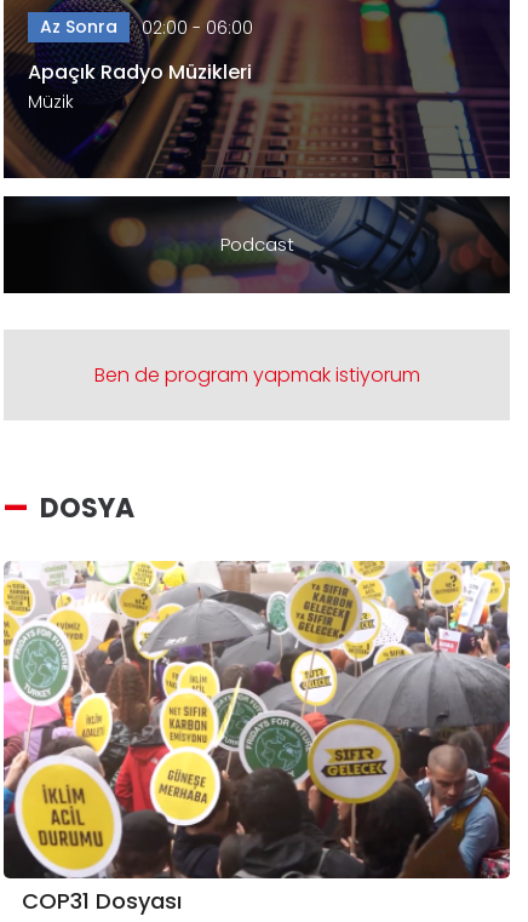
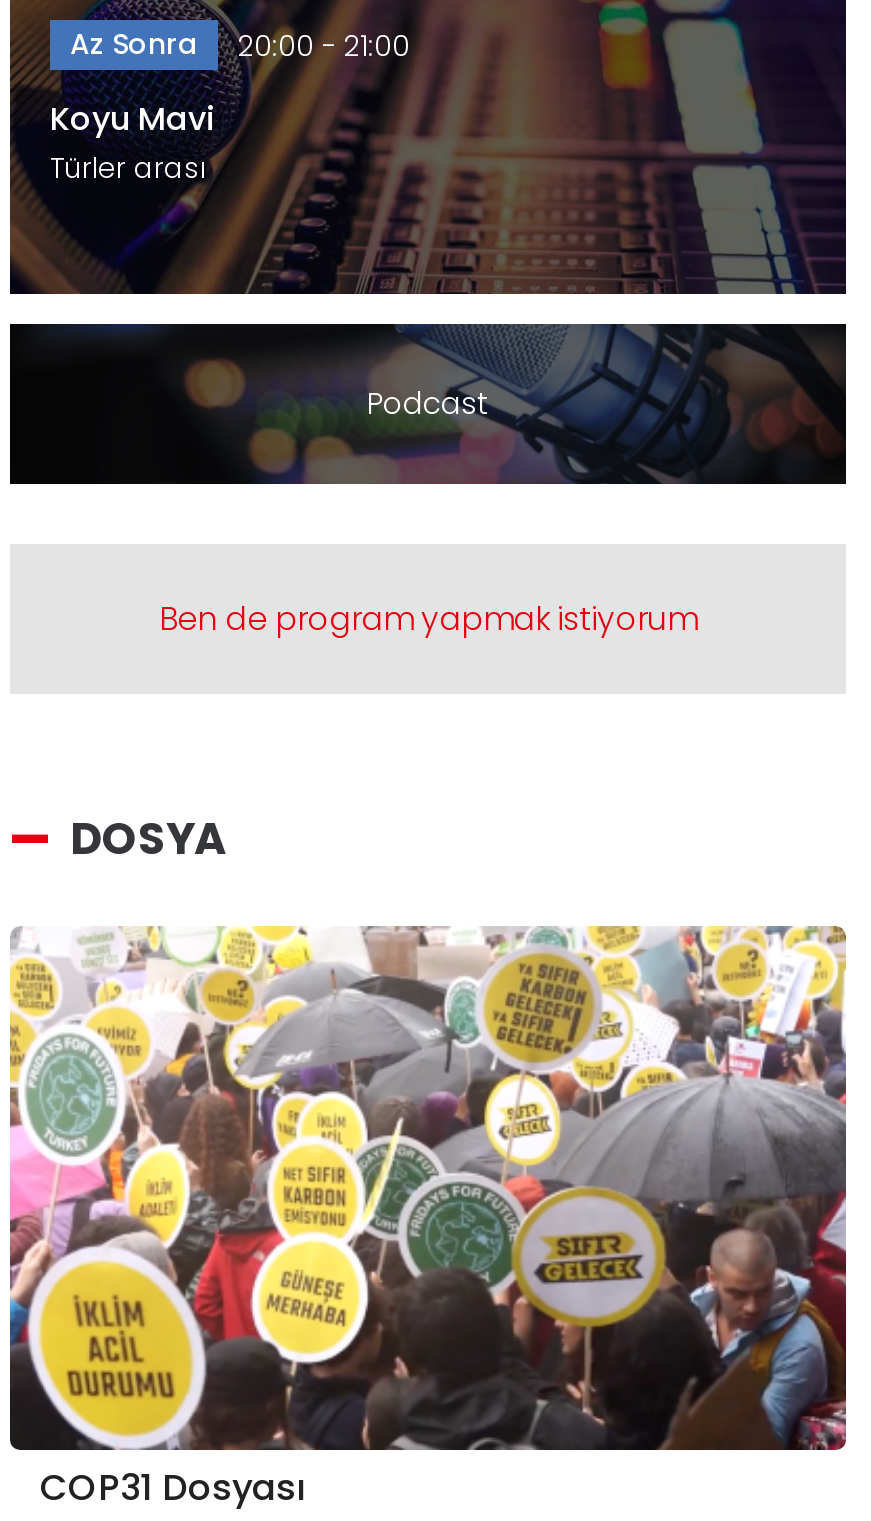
[40,15,253,40] Az Sonra 02:00 - 06:00 -> [70,25,410,67] Az Sonra 20:00 - 21:00
[28,59,252,114] Apaçık Radyo Müzikleri | Müzik -> [50,97,214,189] Koyu Mavi | Türler arası

